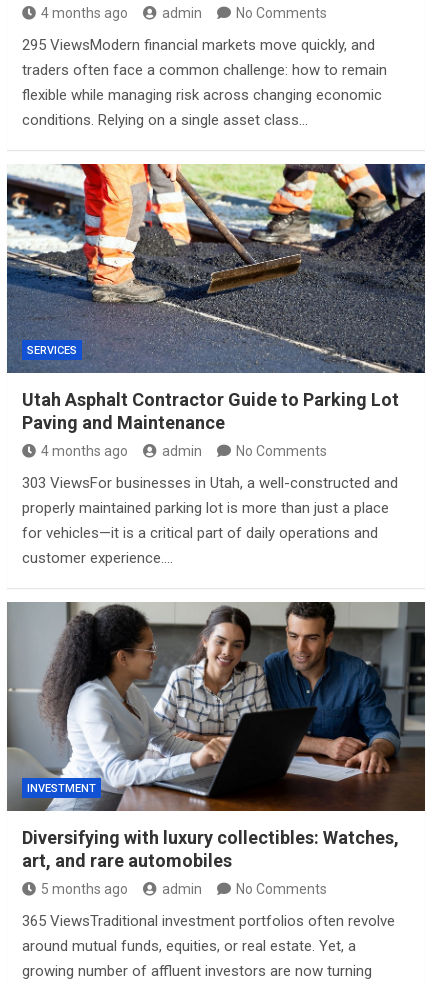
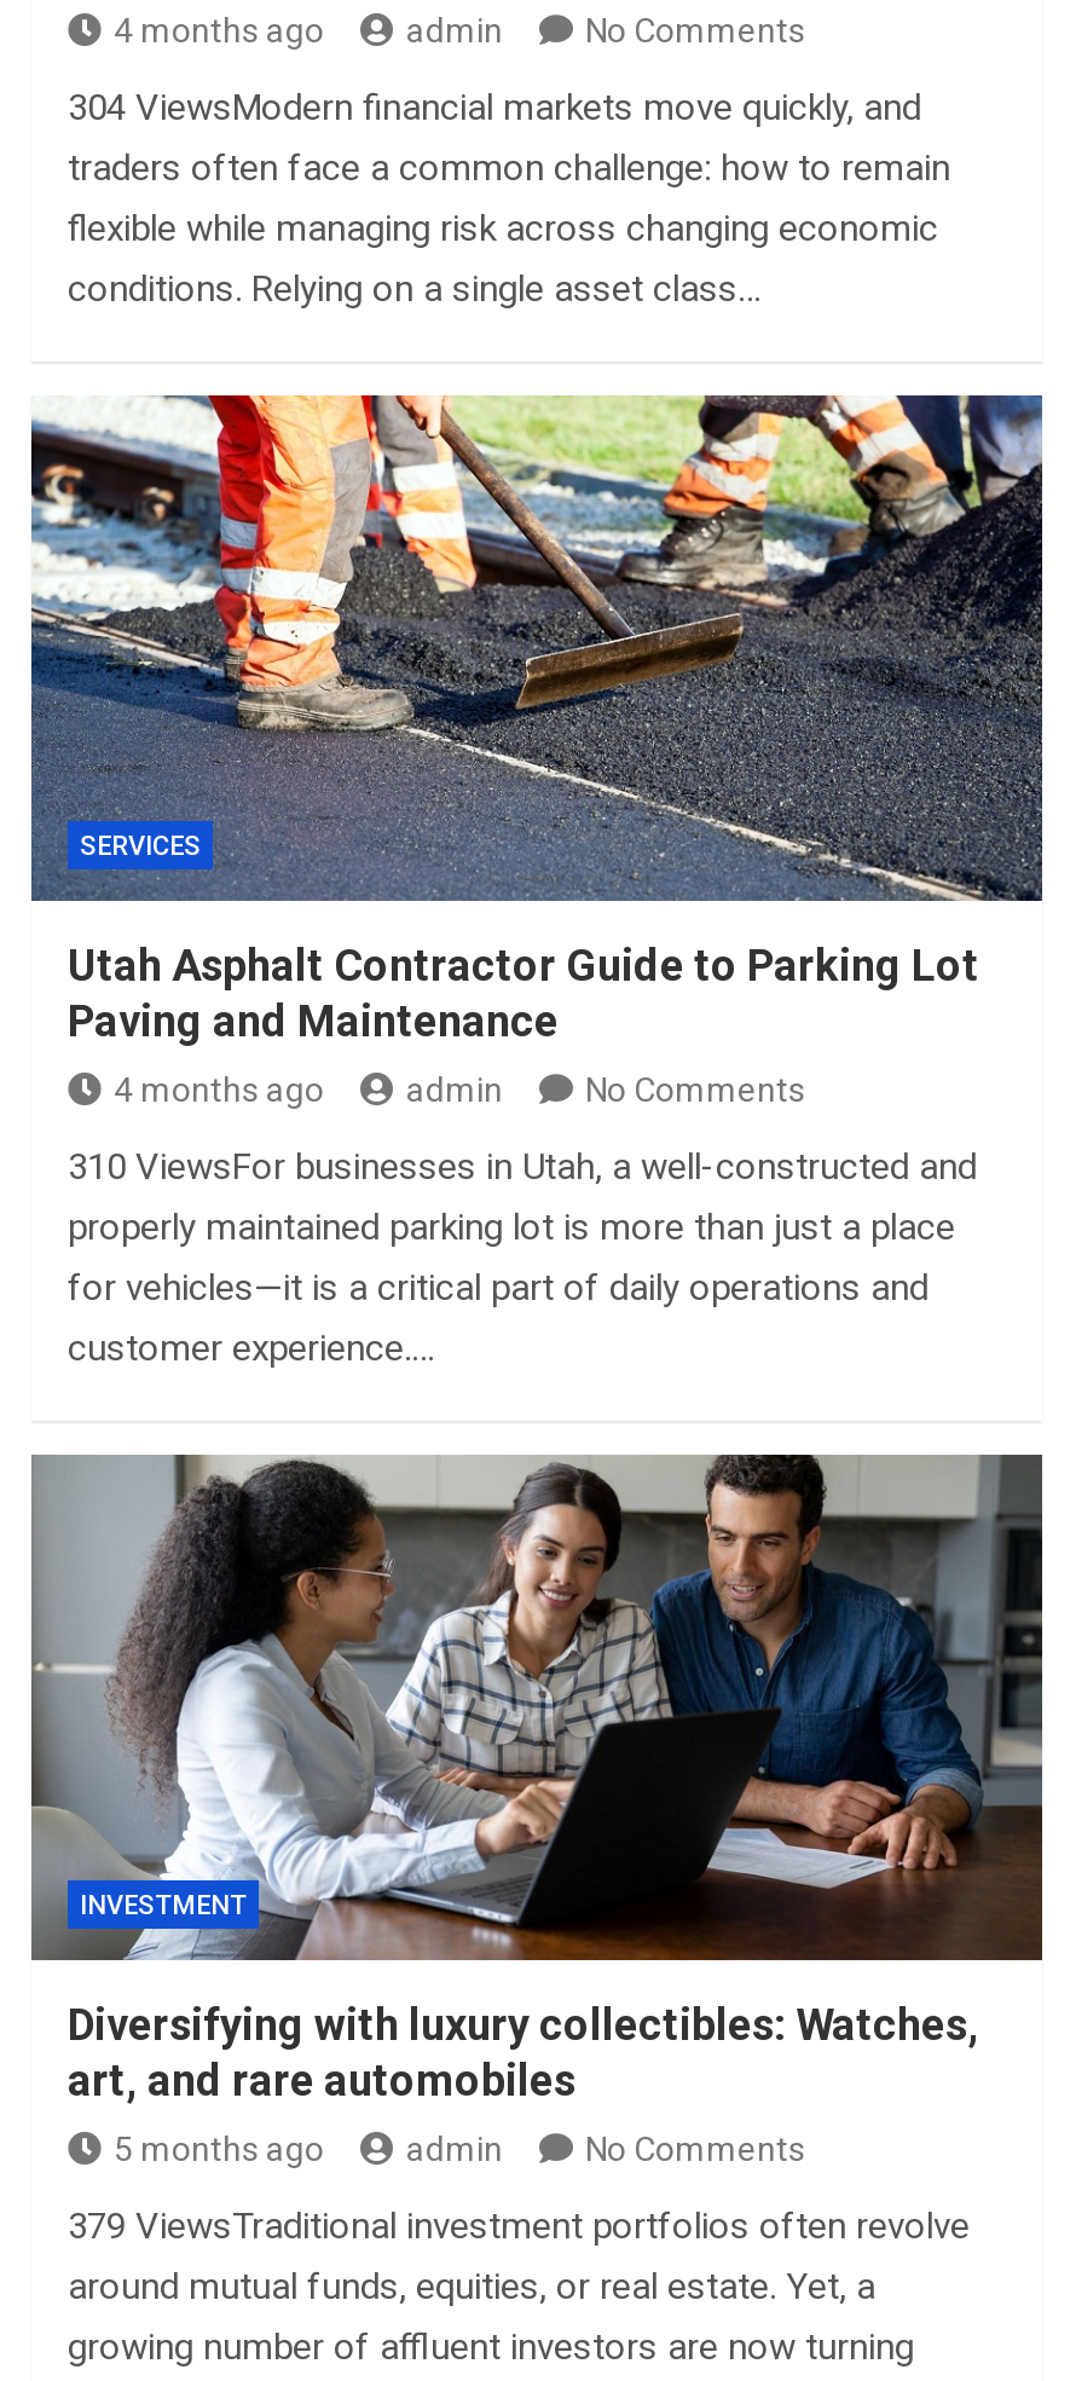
[22,36,375,54] 295 ViewsModern financial markets move quickly, and -> [68,86,921,130] 304 ViewsModern financial markets move quickly, and
[22,474,398,492] 303 ViewsFor businesses in Utah, a well-constructed and -> [68,1146,977,1189] 310 ViewsFor businesses in Utah, a well-constructed and
[22,912,395,930] 365 ViewsTraditional investment portfolios often revolve -> [68,2205,970,2248] 379 ViewsTraditional investment portfolios often revolve

